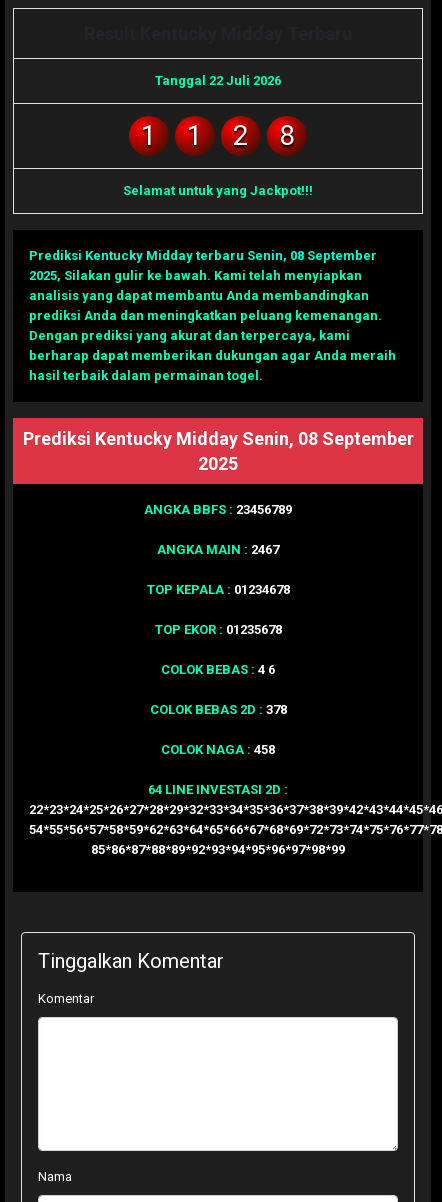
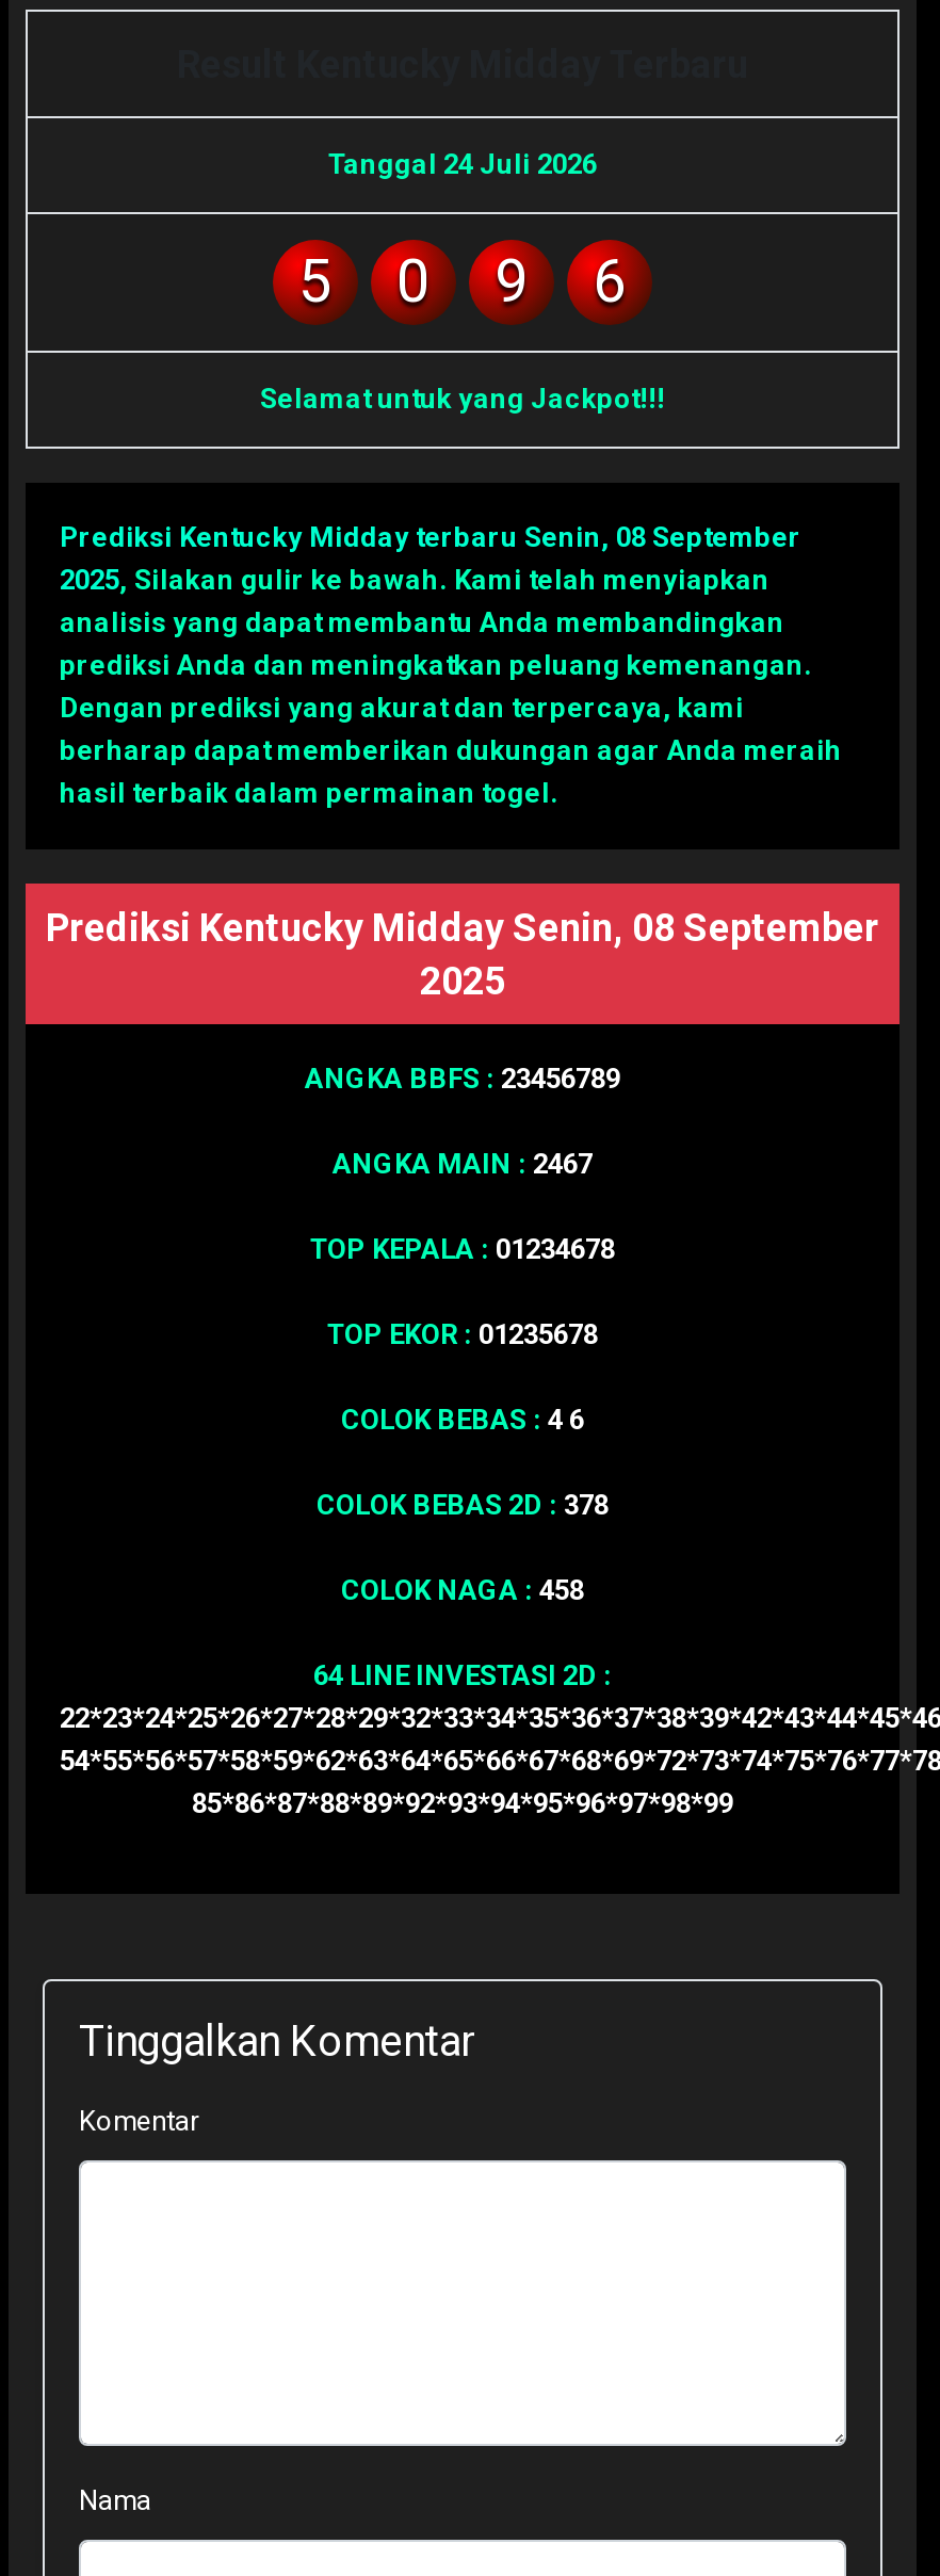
[155,73,281,88] Tanggal 22 Juli 2026 -> [328,148,597,180] Tanggal 24 Juli 2026
[141,119,157,152] 1 -> [298,246,333,317] 5
[187,119,203,152] 1 -> [396,246,431,317] 0
[233,119,249,152] 2 -> [495,246,529,317] 9
[279,119,295,152] 8 -> [593,246,627,317] 6

